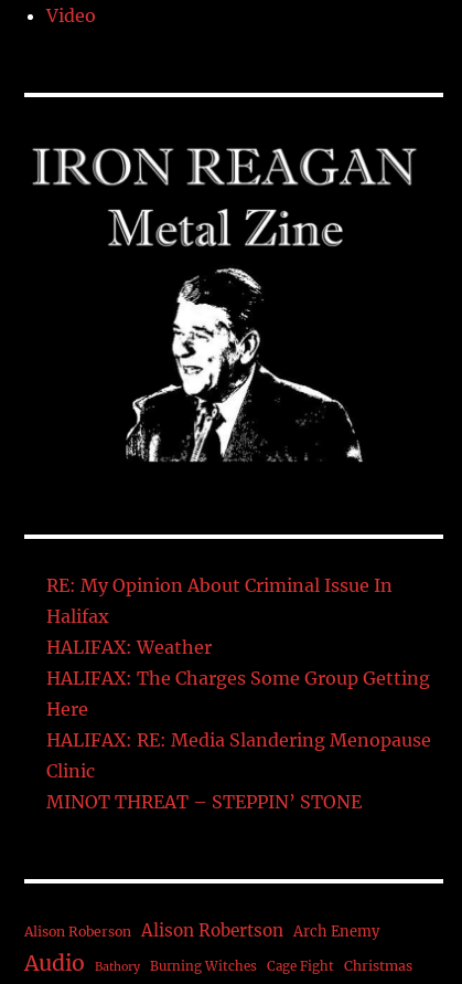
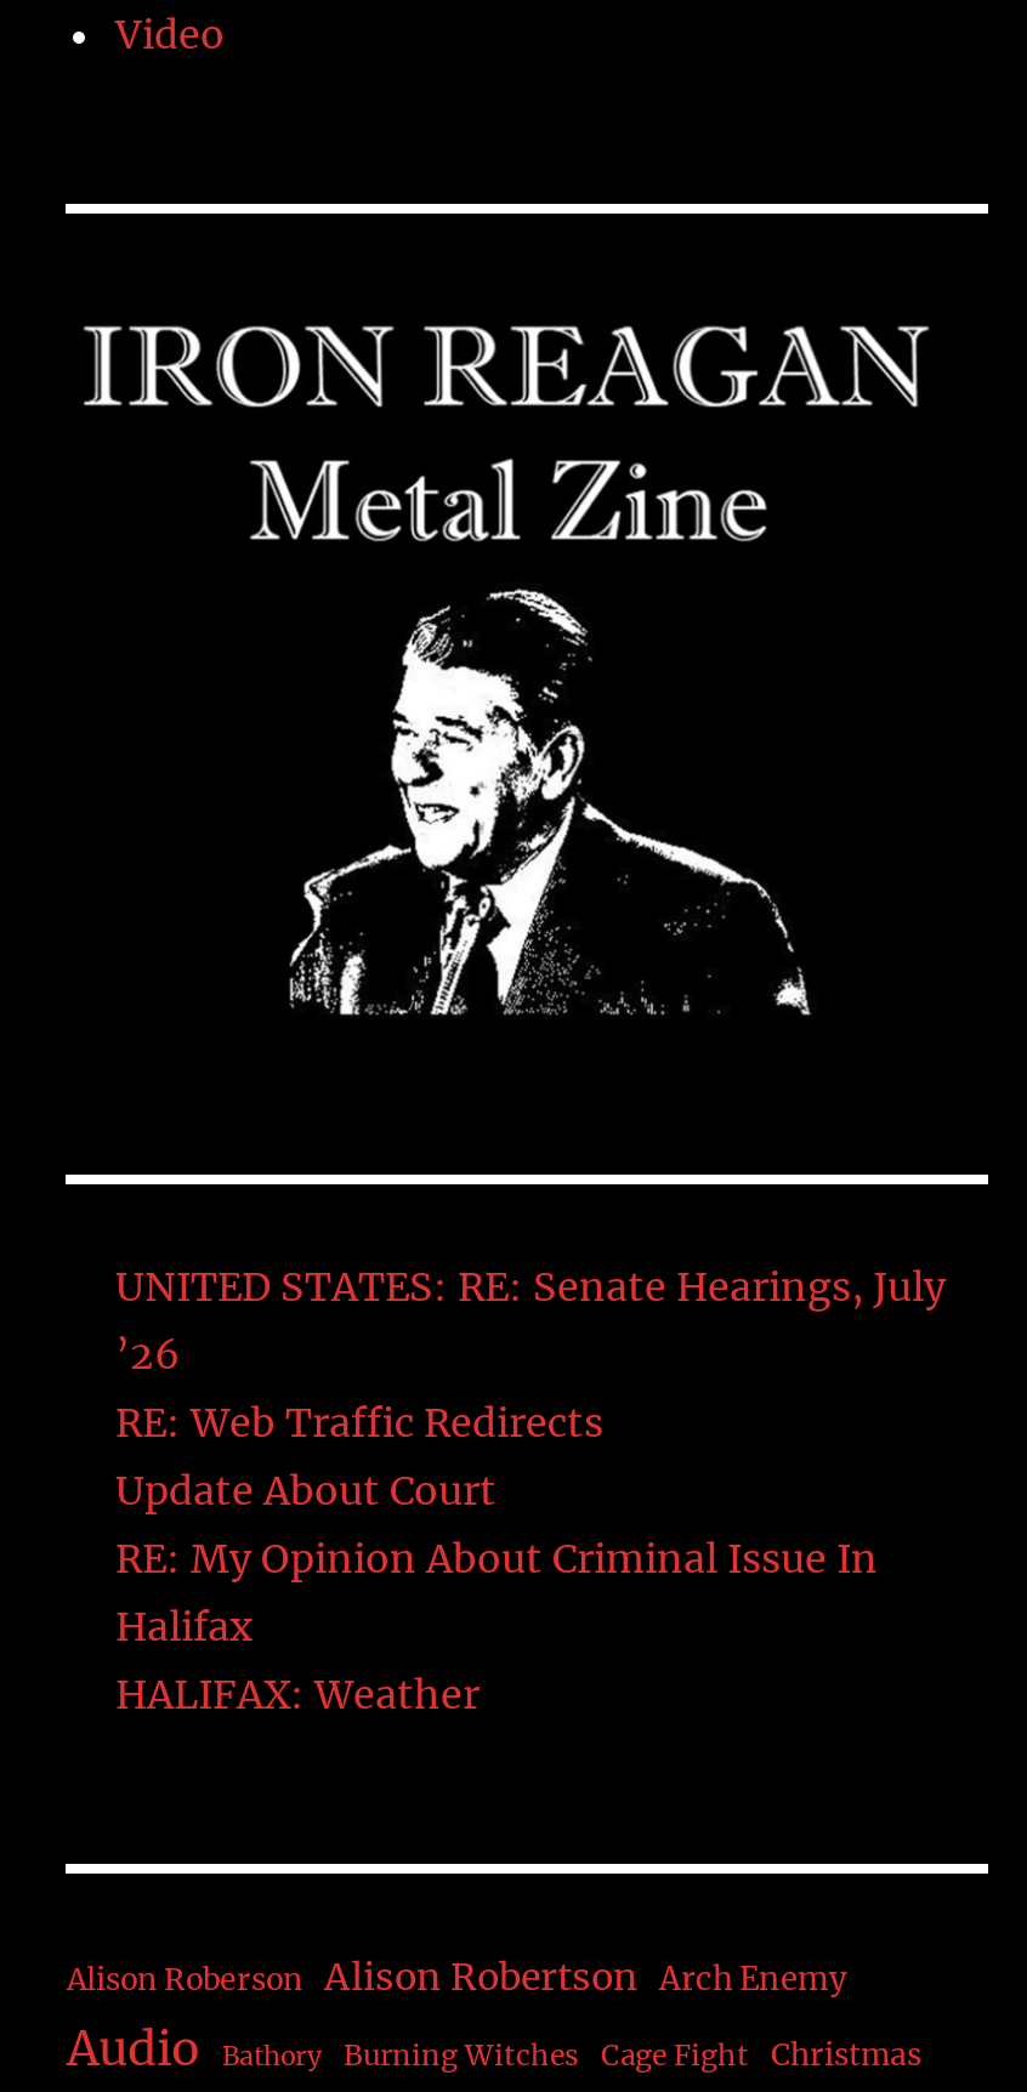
none -> [115,1261,946,1513] UNITED STATES: RE: Senate Hearings, July | ’26 | RE: Web Traffic Redirects | Update About Court
moved [47,574,393,658] -> [115,1533,878,1717]: RE: My Opinion About Criminal Issue In | Halifax | HALIFAX: Weather
[47,667,432,812] HALIFAX: The Charges Some Group Getting | Here | HALIFAX: RE: Media Slandering Menopause | Clinic | MINOT THREAT – STEPPIN’ STONE -> none

